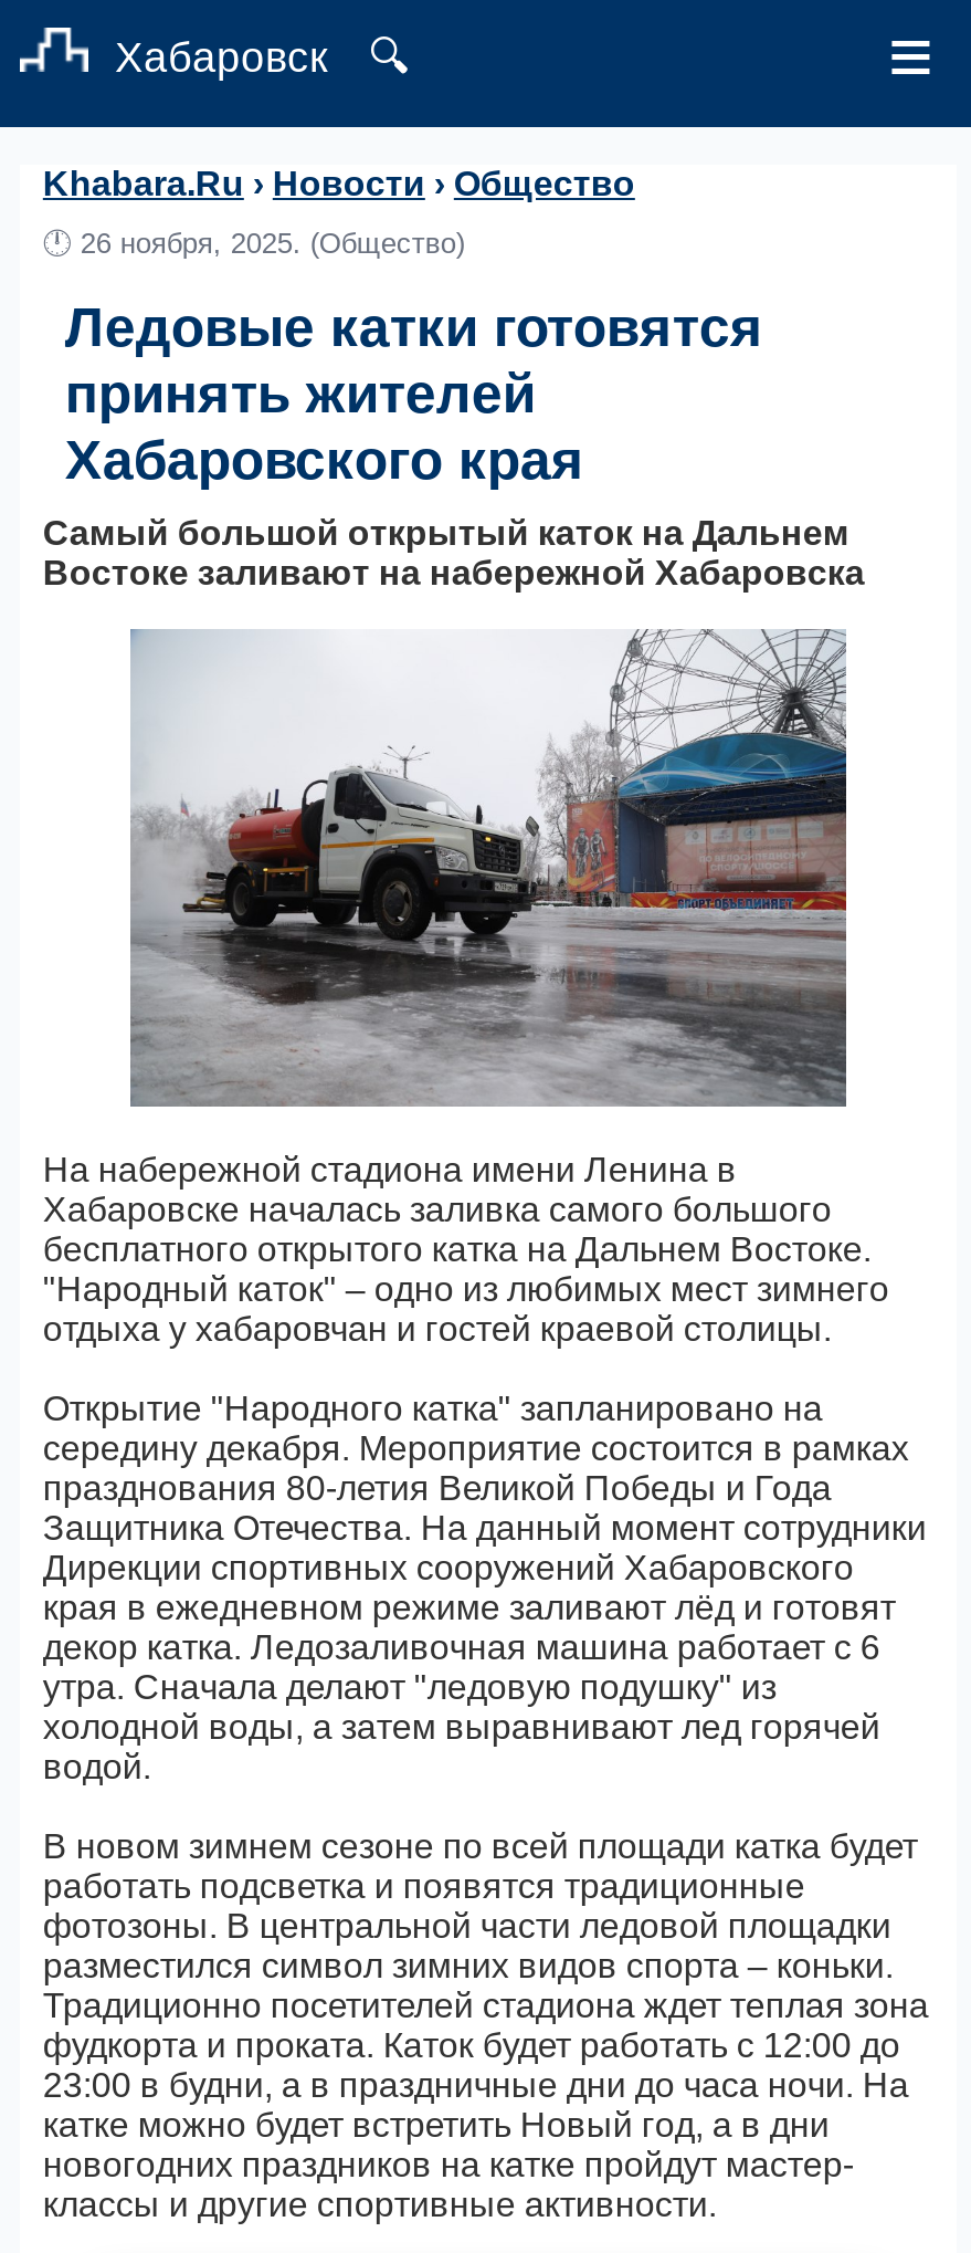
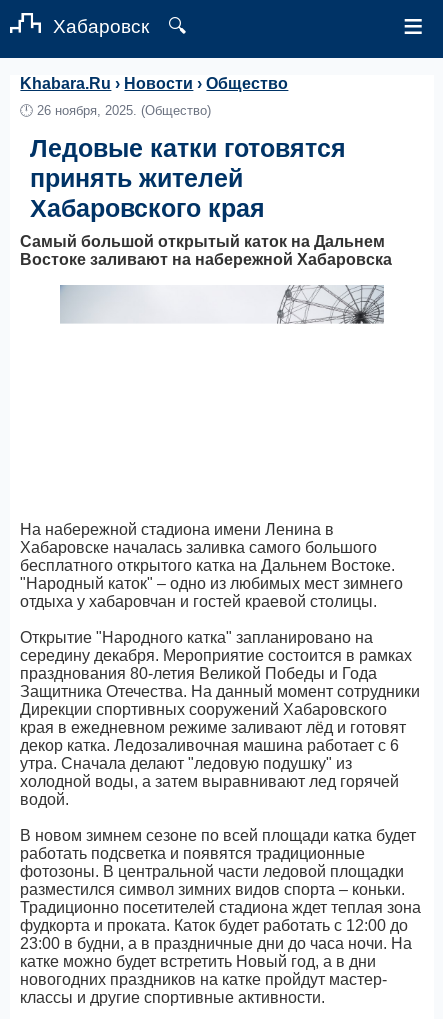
[128,713,848,1109] [image] -> none

